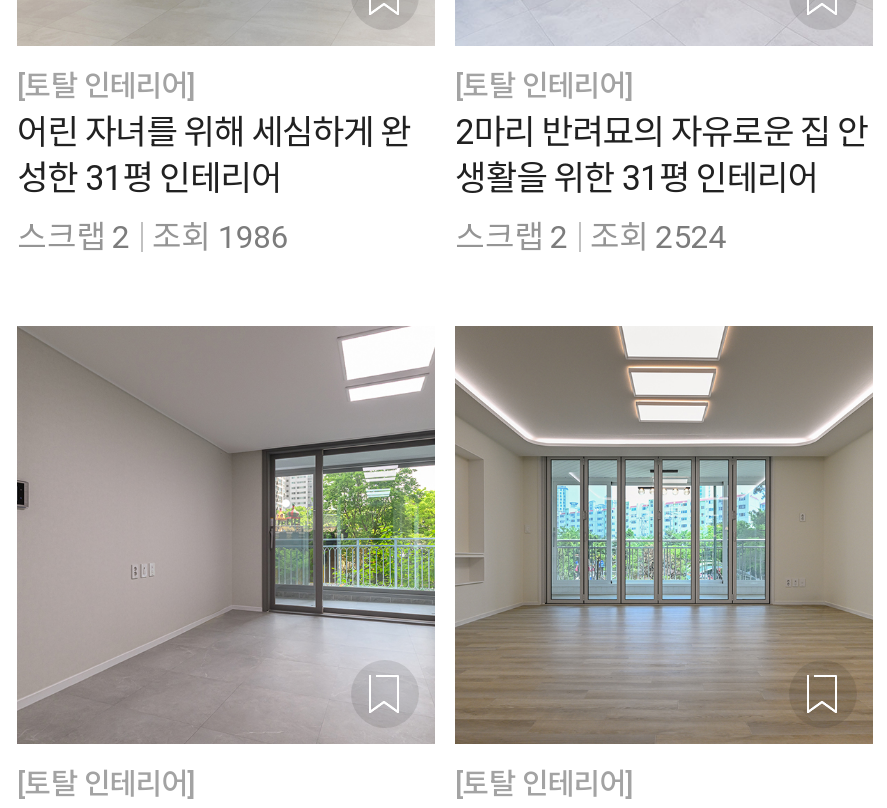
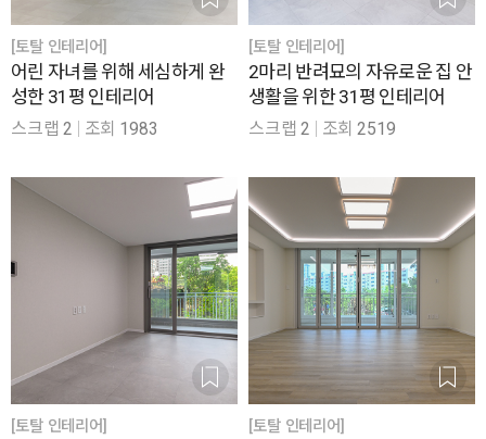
[17,218,289,256] 스크랩 2 조회 1986 -> [11,118,158,139] 스크랩 2 조회 1983
[455,218,727,256] 스크랩 2 조회 2524 -> [248,118,396,139] 스크랩 2 조회 2519

